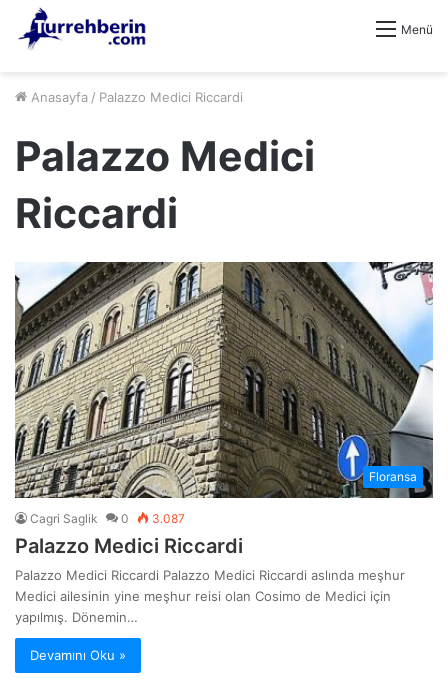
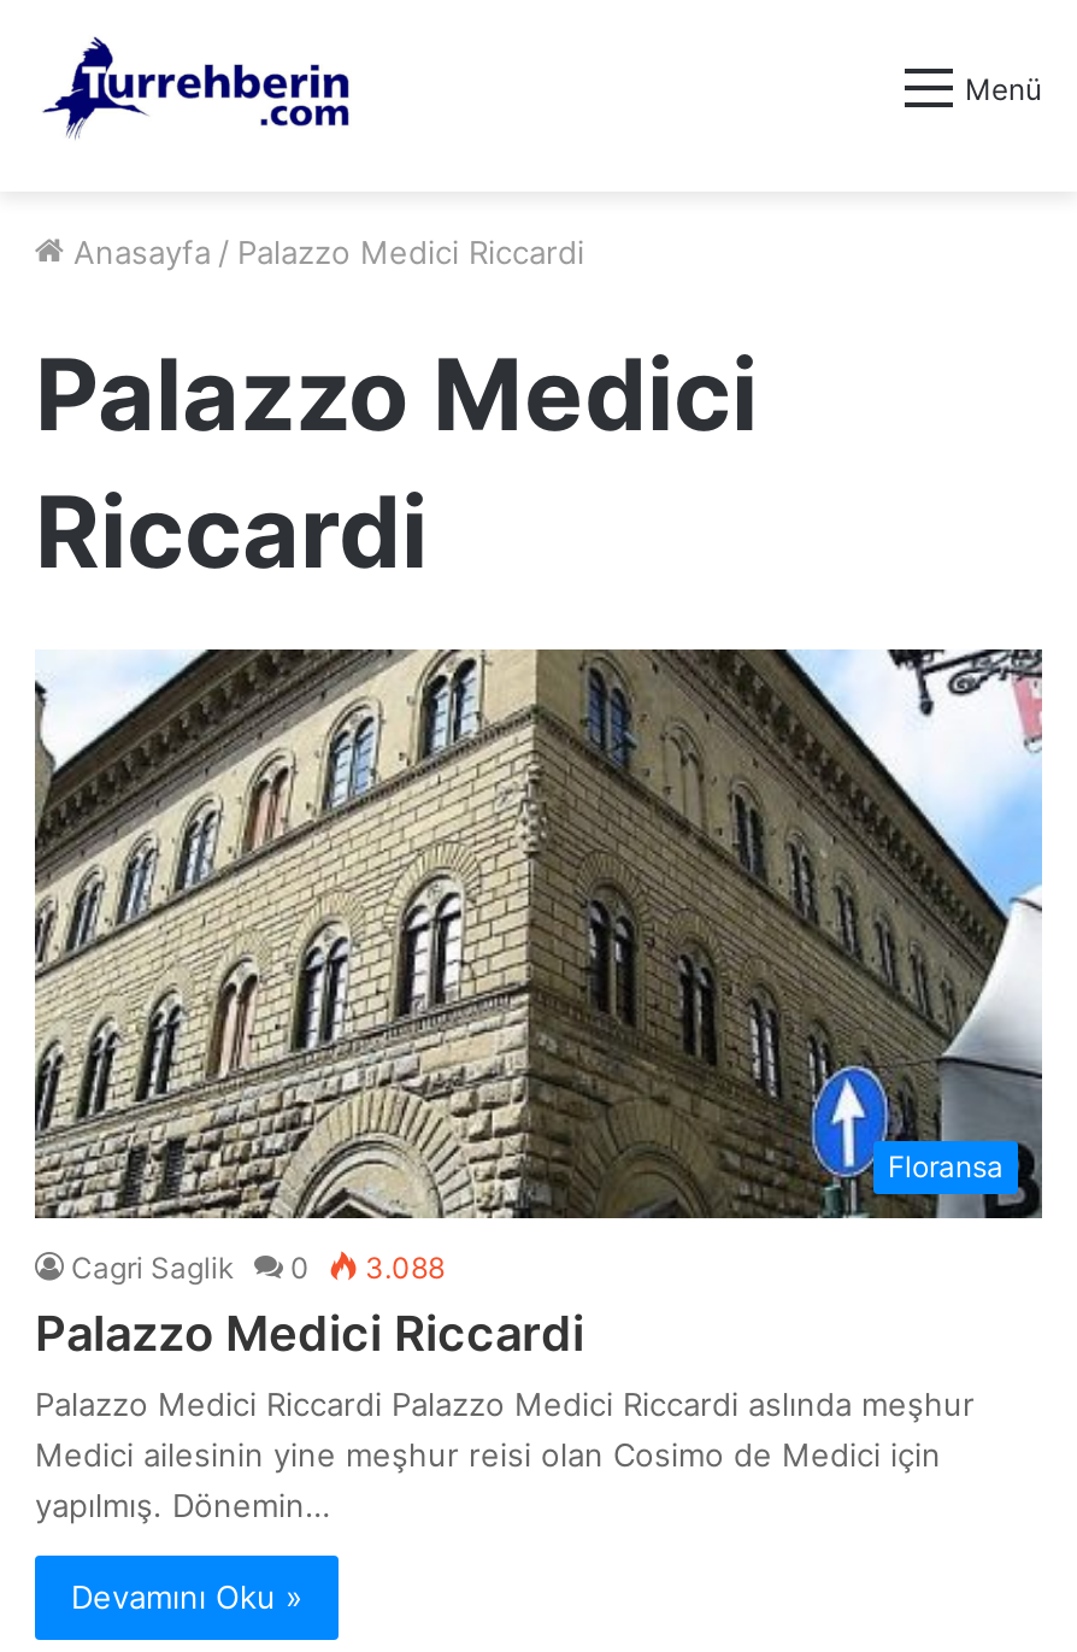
[30,511,185,526] Cagri Saglik 0 3.087 -> [71,1249,445,1285] Cagri Saglik 0 3.088

